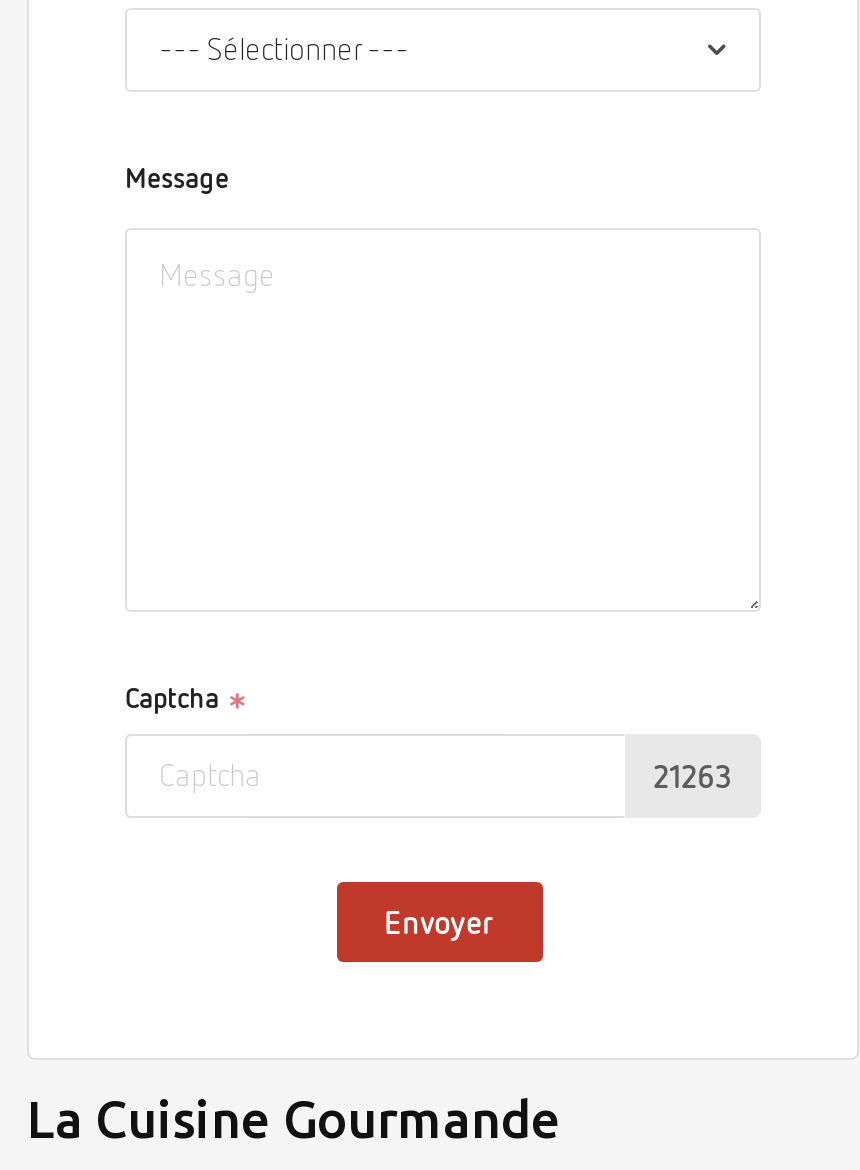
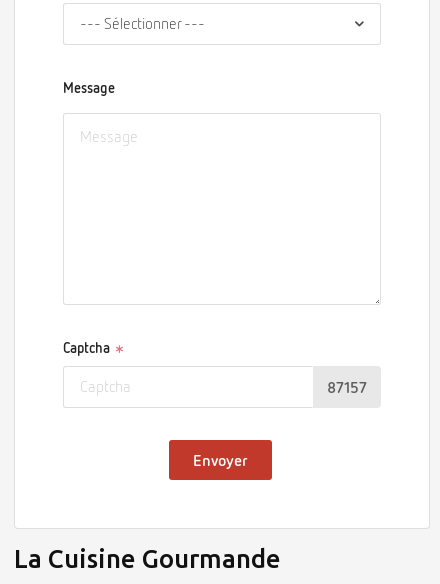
[653,756,733,796] 21263 -> [327,377,367,397] 87157

